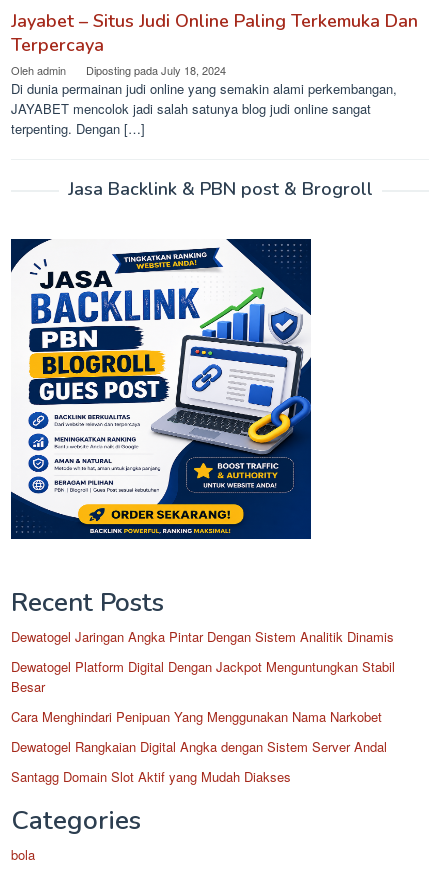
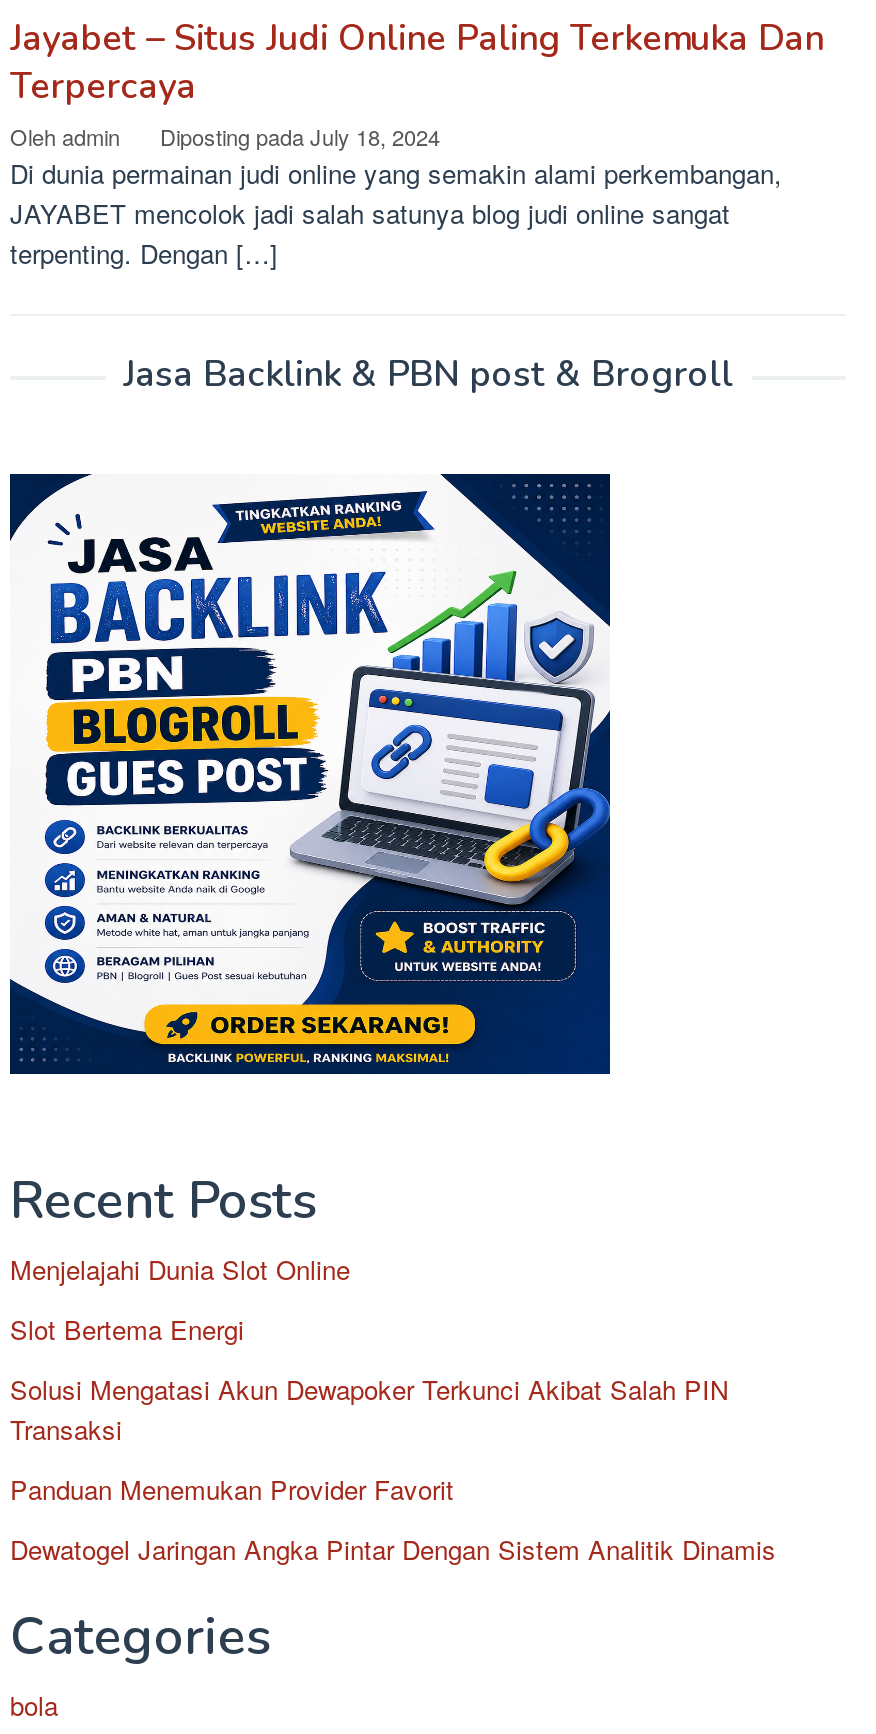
none -> [10,1250,728,1508] Menjelajahi Dunia Slot Online | Slot Bertema Energi | Solusi Mengatasi Akun Dewapoker Terkunci Akibat Salah PIN | Transaksi | Panduan Menemukan Provider Favorit
moved [11,627,394,646] -> [10,1530,776,1568]: Dewatogel Jaringan Angka Pintar Dengan Sistem Analitik Dinamis
[11,657,395,786] Dewatogel Platform Digital Dengan Jackpot Menguntungkan Stabil | Besar | Cara Menghindari Penipuan Yang Menggunakan Nama Narkobet | Dewatogel Rangkaian Digital Angka dengan Sistem Server Andal | Santagg Domain Slot Aktif yang Mudah Diakses -> none

